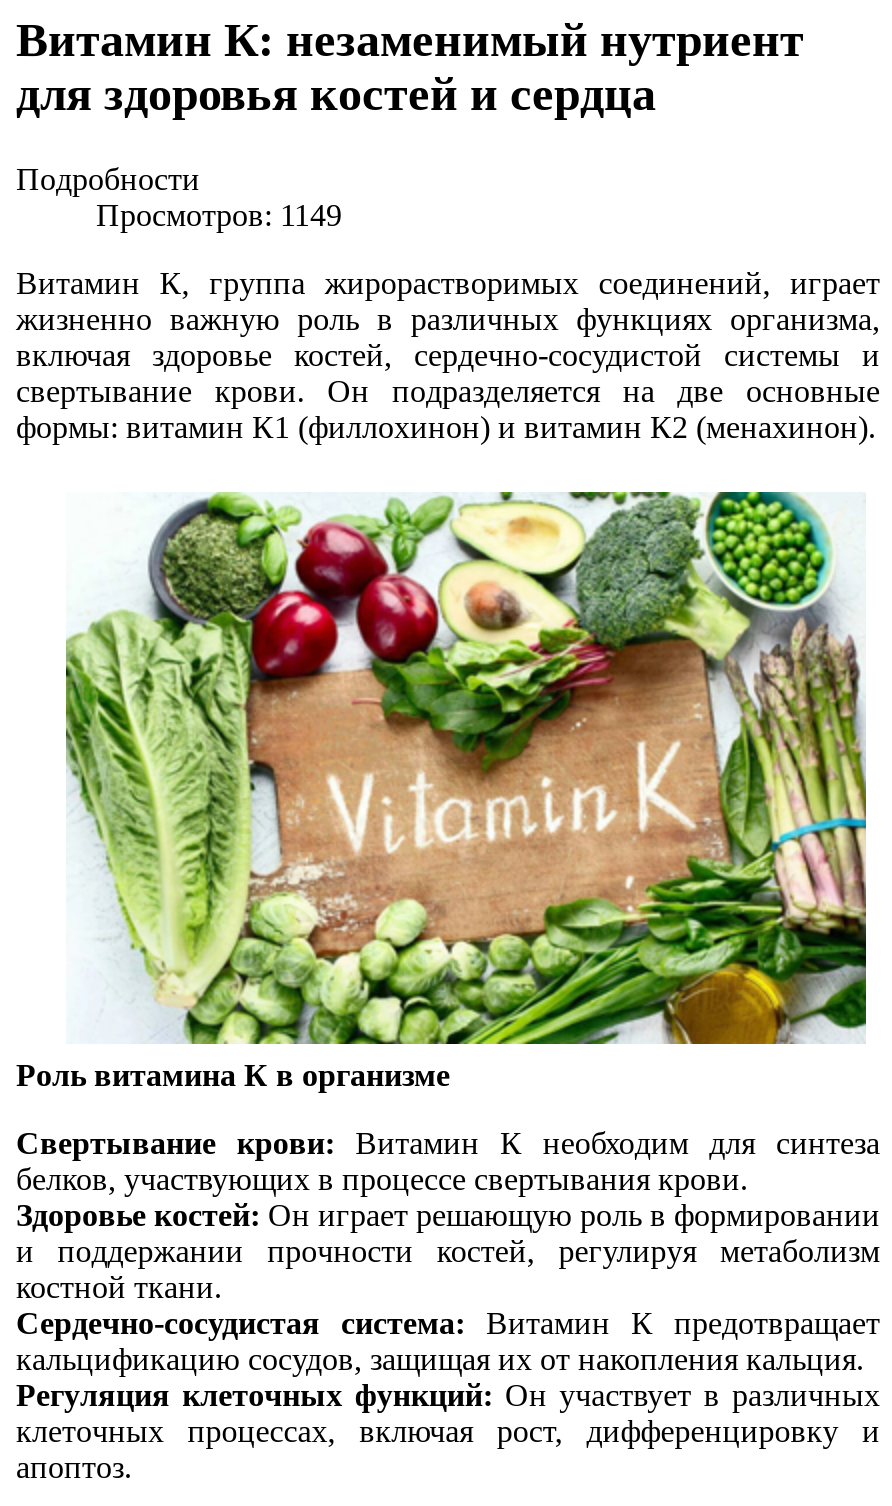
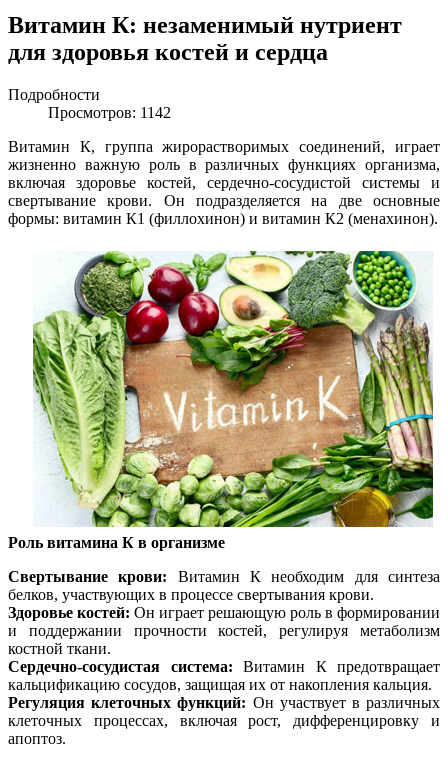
[96,198,342,232] Просмотров: 1149 -> [48,104,171,121] Просмотров: 1142

